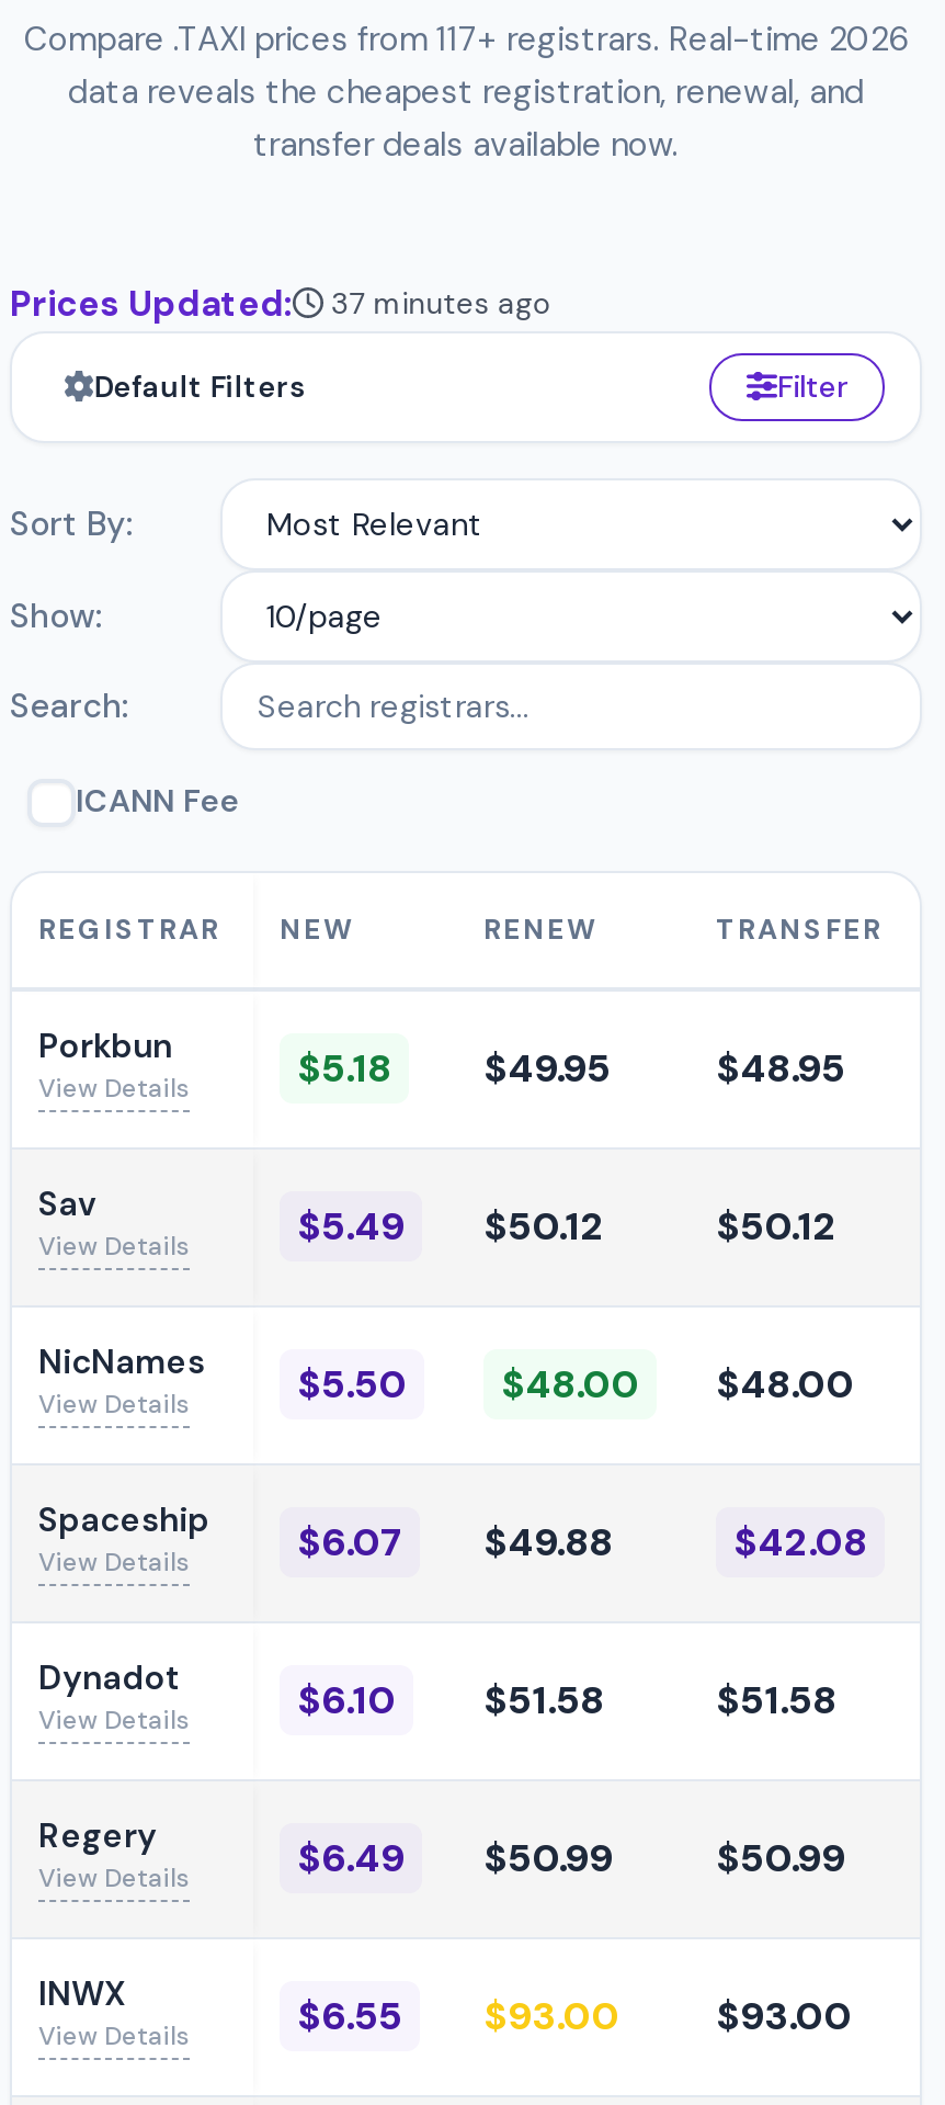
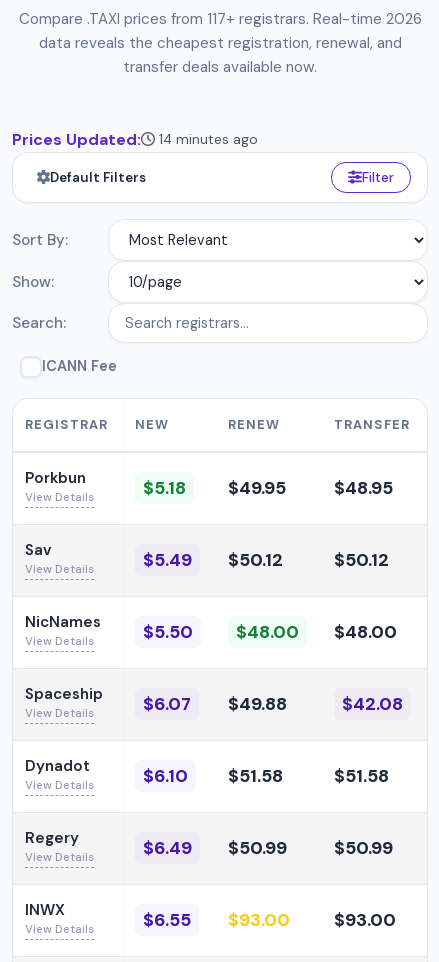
[10,281,553,327] Prices Updated: 37 minutes ago -> [12,129,258,150] Prices Updated: 14 minutes ago

